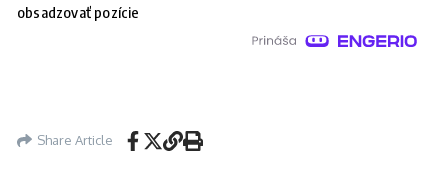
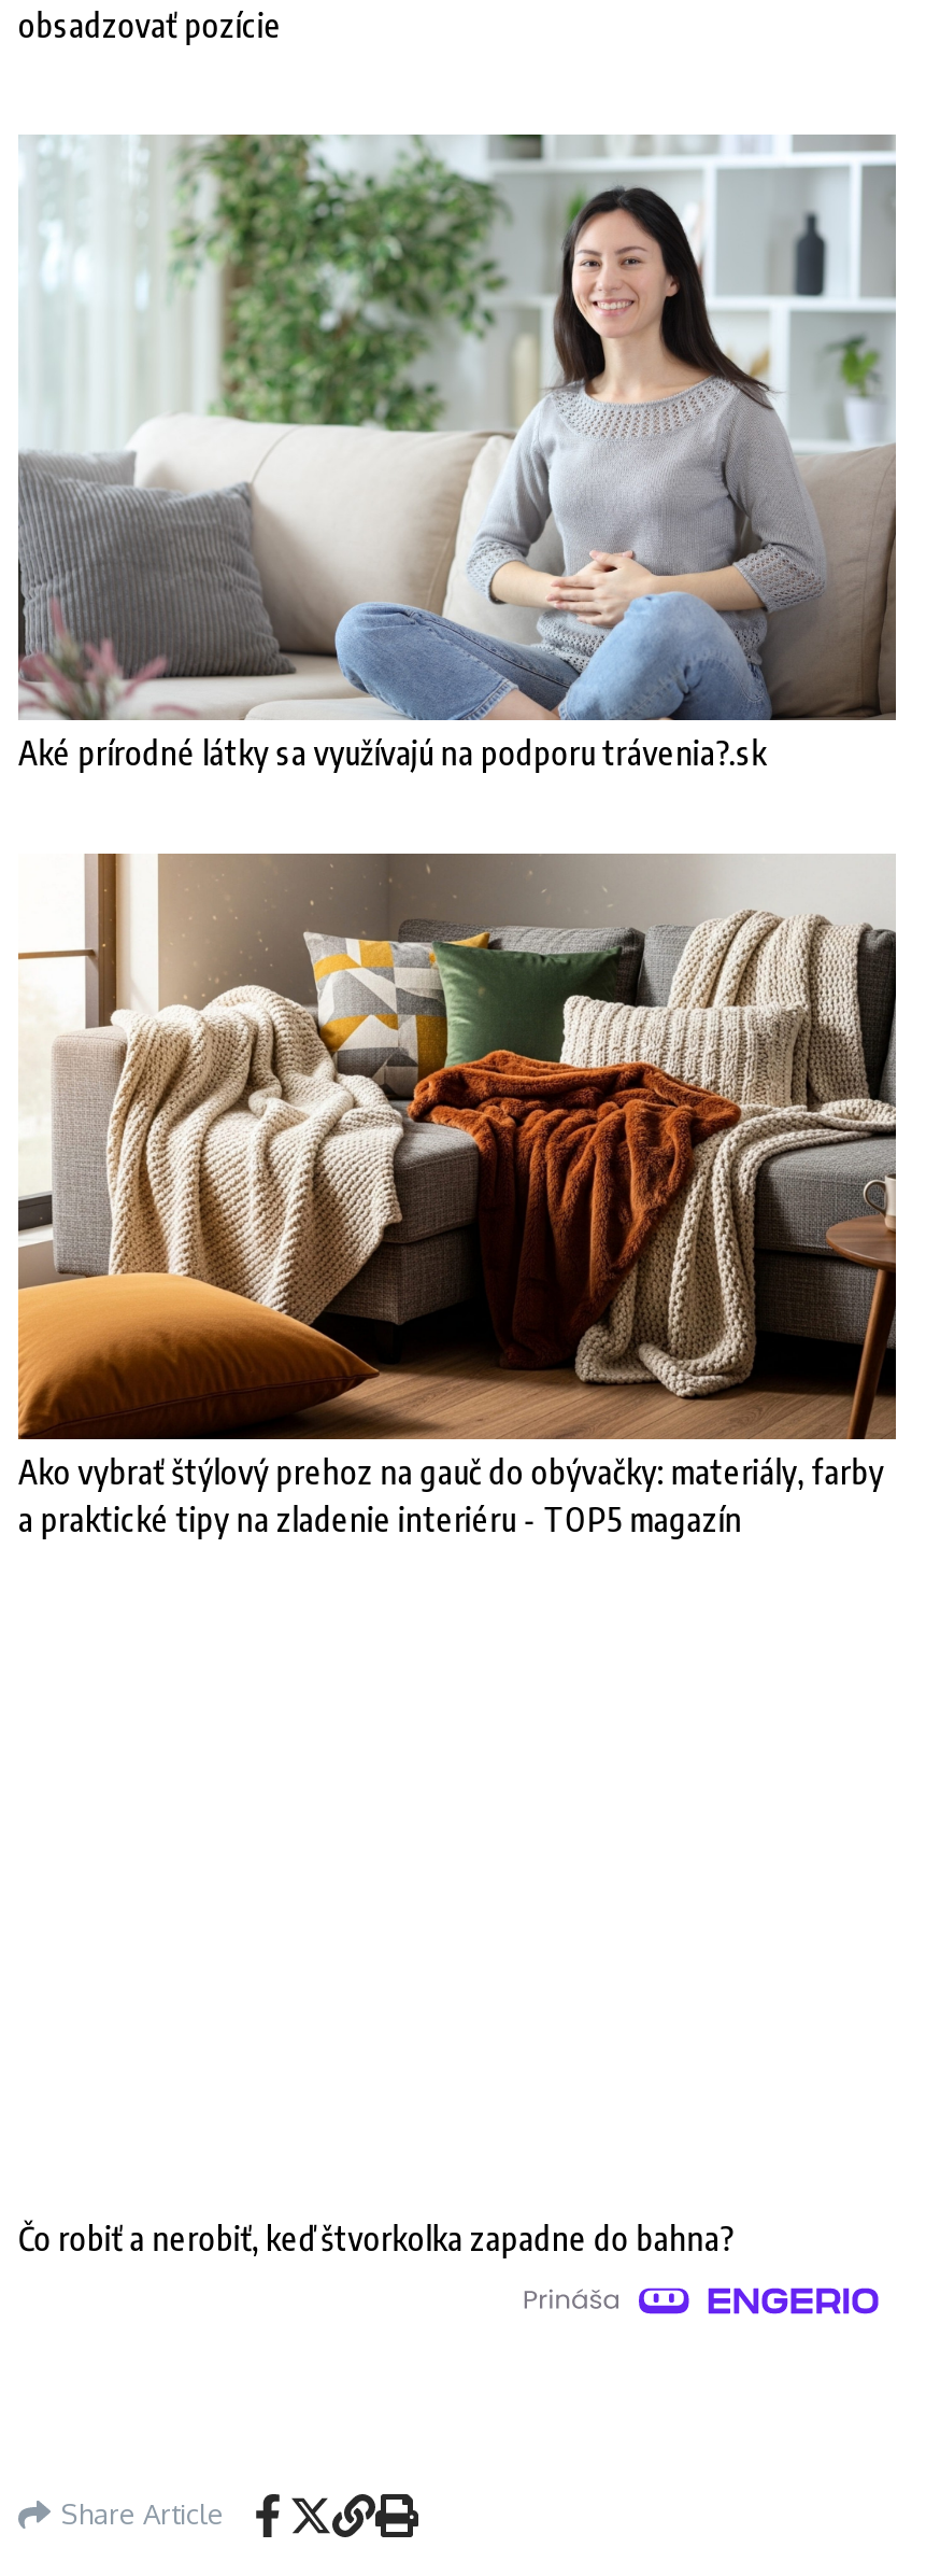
none -> [16,131,898,772] [image] | Aké prírodné látky sa využívajú na podporu trávenia?.sk
none -> [16,850,898,1538] [image] | Ako vybrať štýlový prehoz na gauč do obývačky: materiály, farby | a praktické tipy na zladenie interiéru - TOP5 magazín
none -> [18,2218,735,2256] Čo robiť a nerobiť, keď štvorkolka zapadne do bahna?

